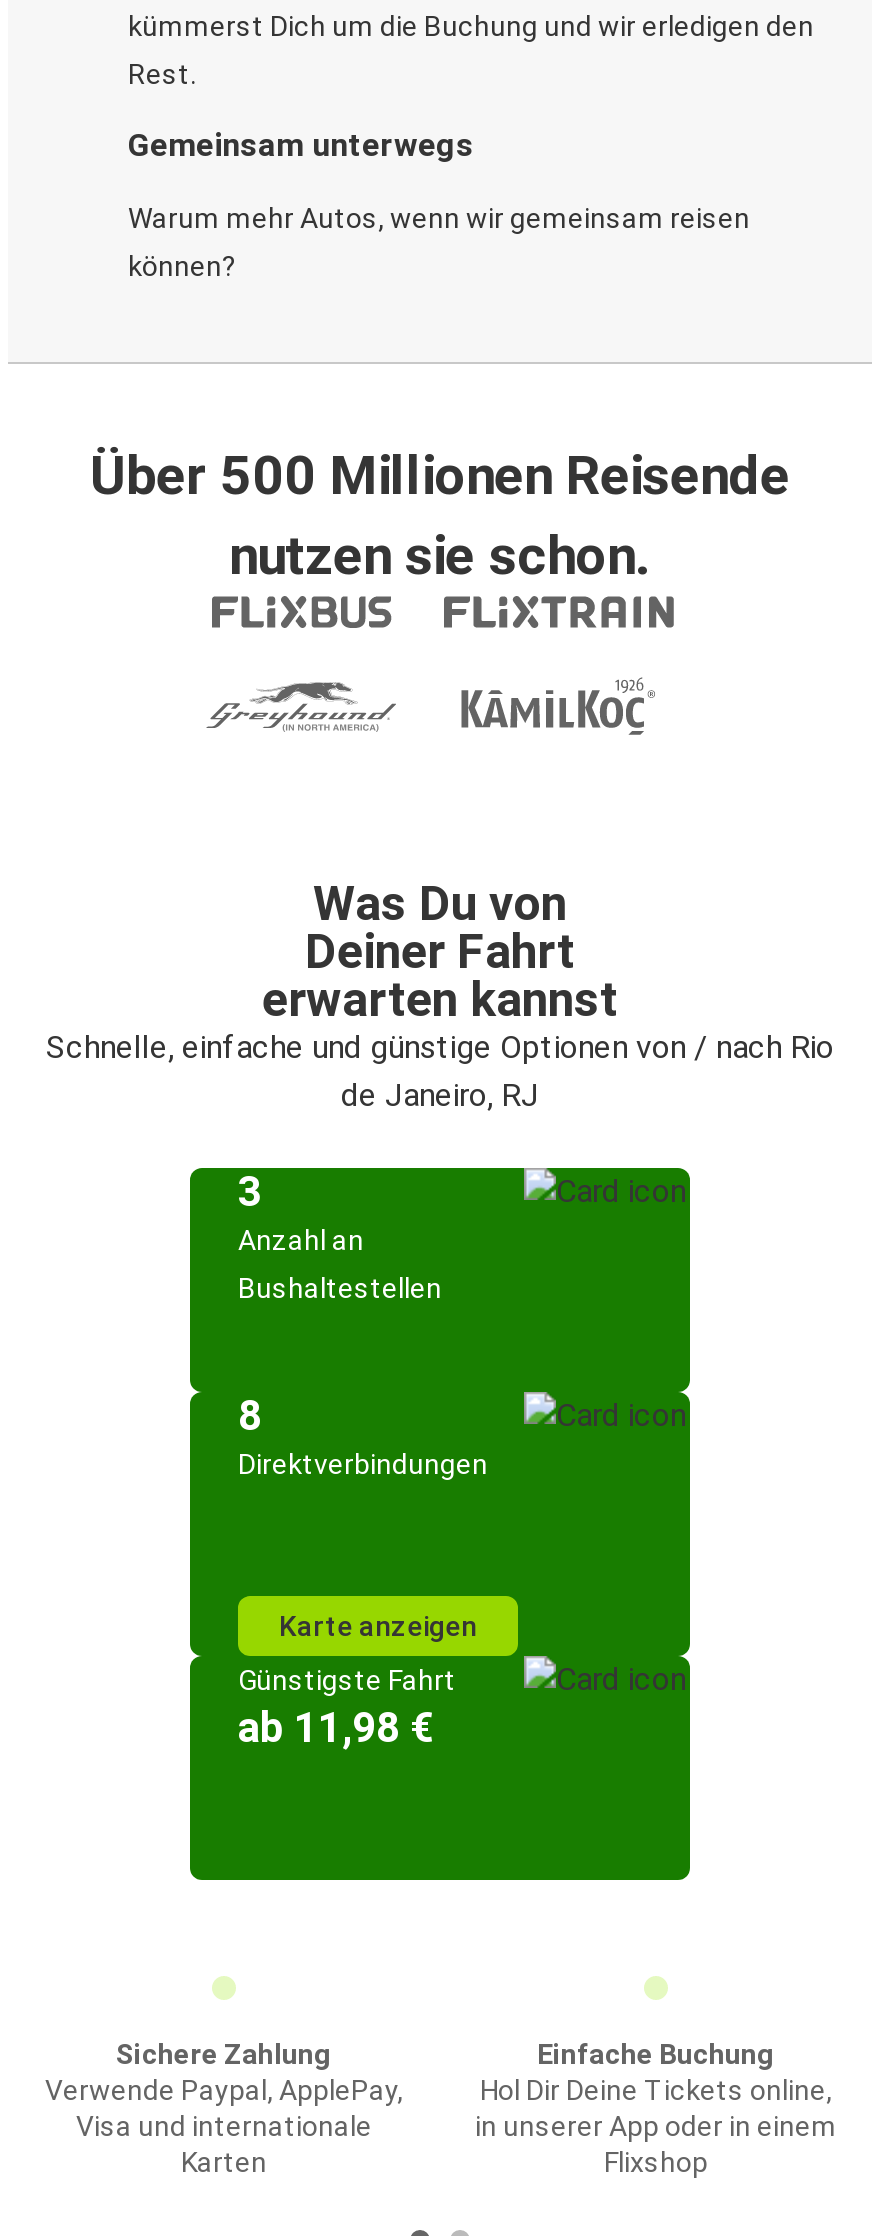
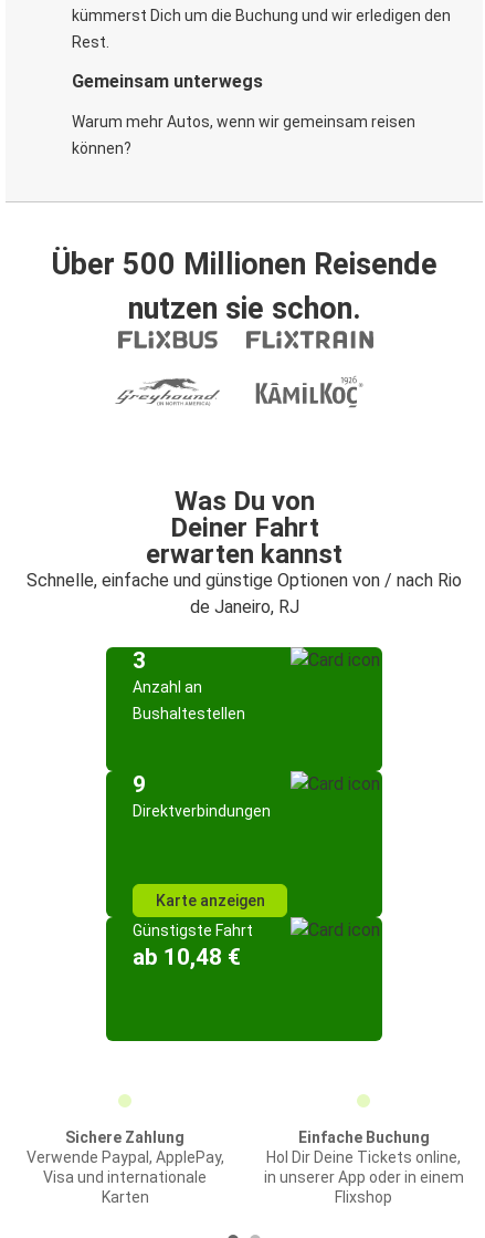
[238,1392,262,1440] 8 -> [133,771,146,798] 9
[238,1704,434,1752] ab 11,98 € -> [133,944,241,970] ab 10,48 €

